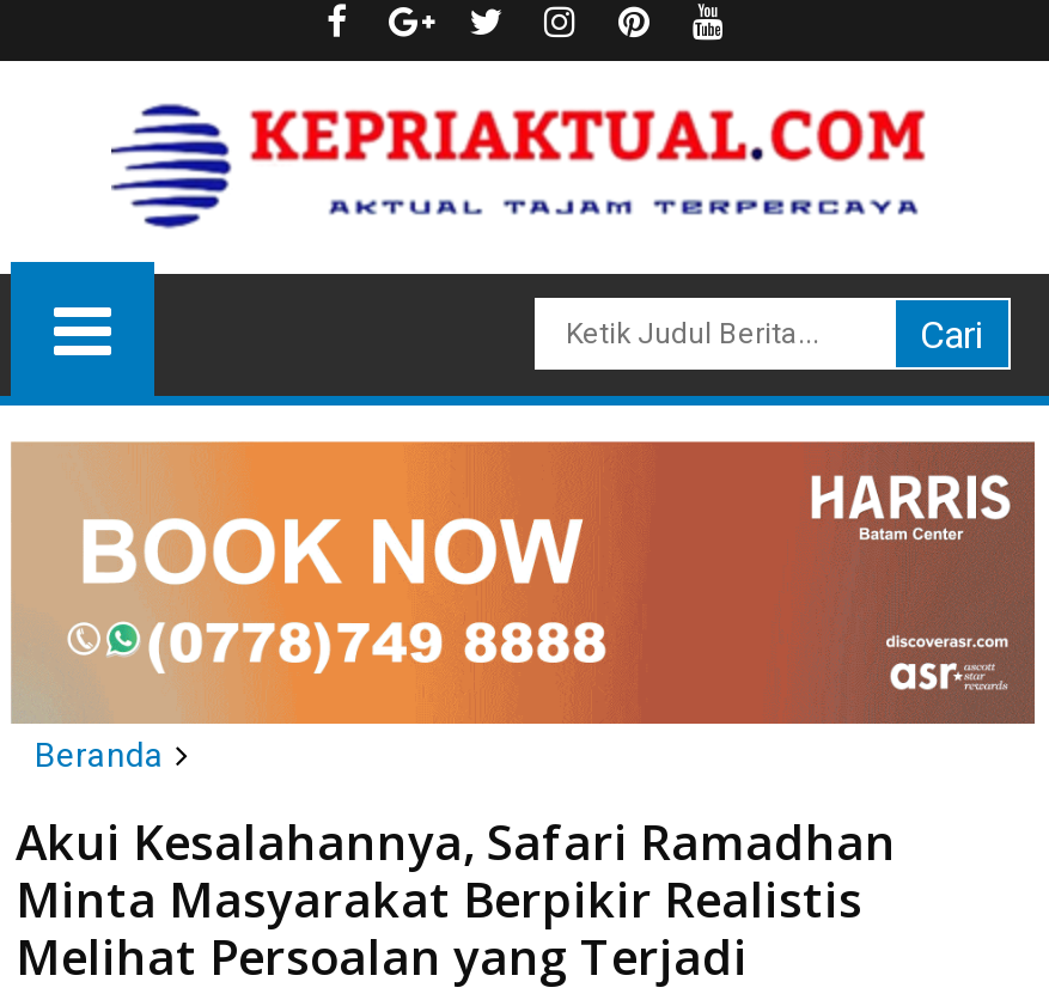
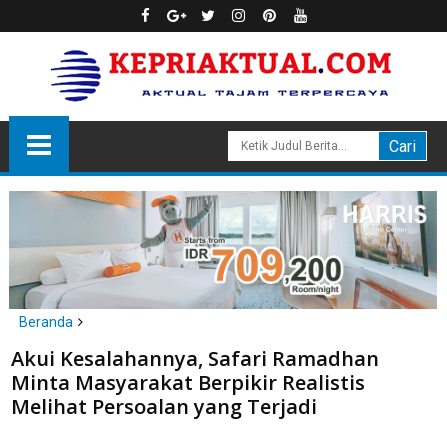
[11,439,1037,726] [image] -> [9,190,437,310] [image]

